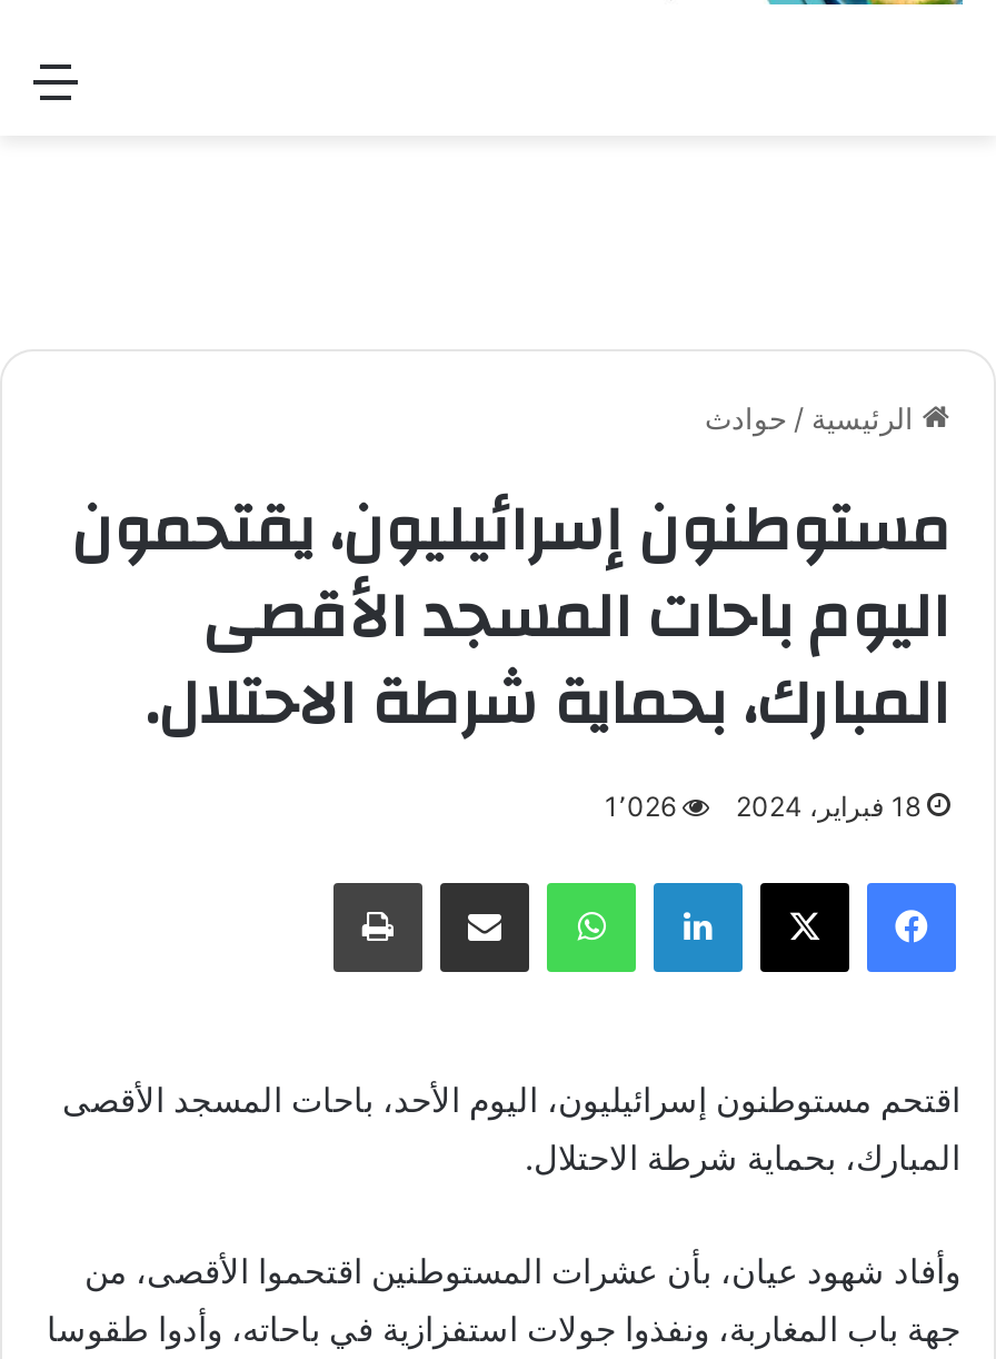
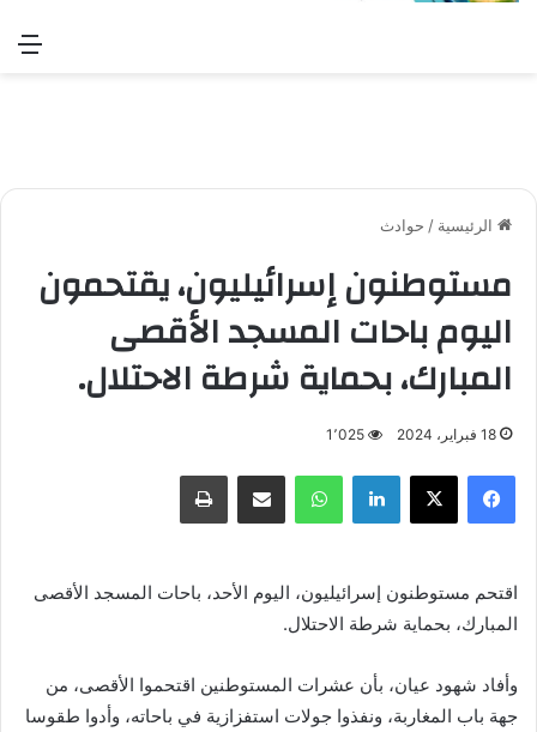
[605,790,676,824] 1٬026 -> [326,426,364,444] 1٬025

